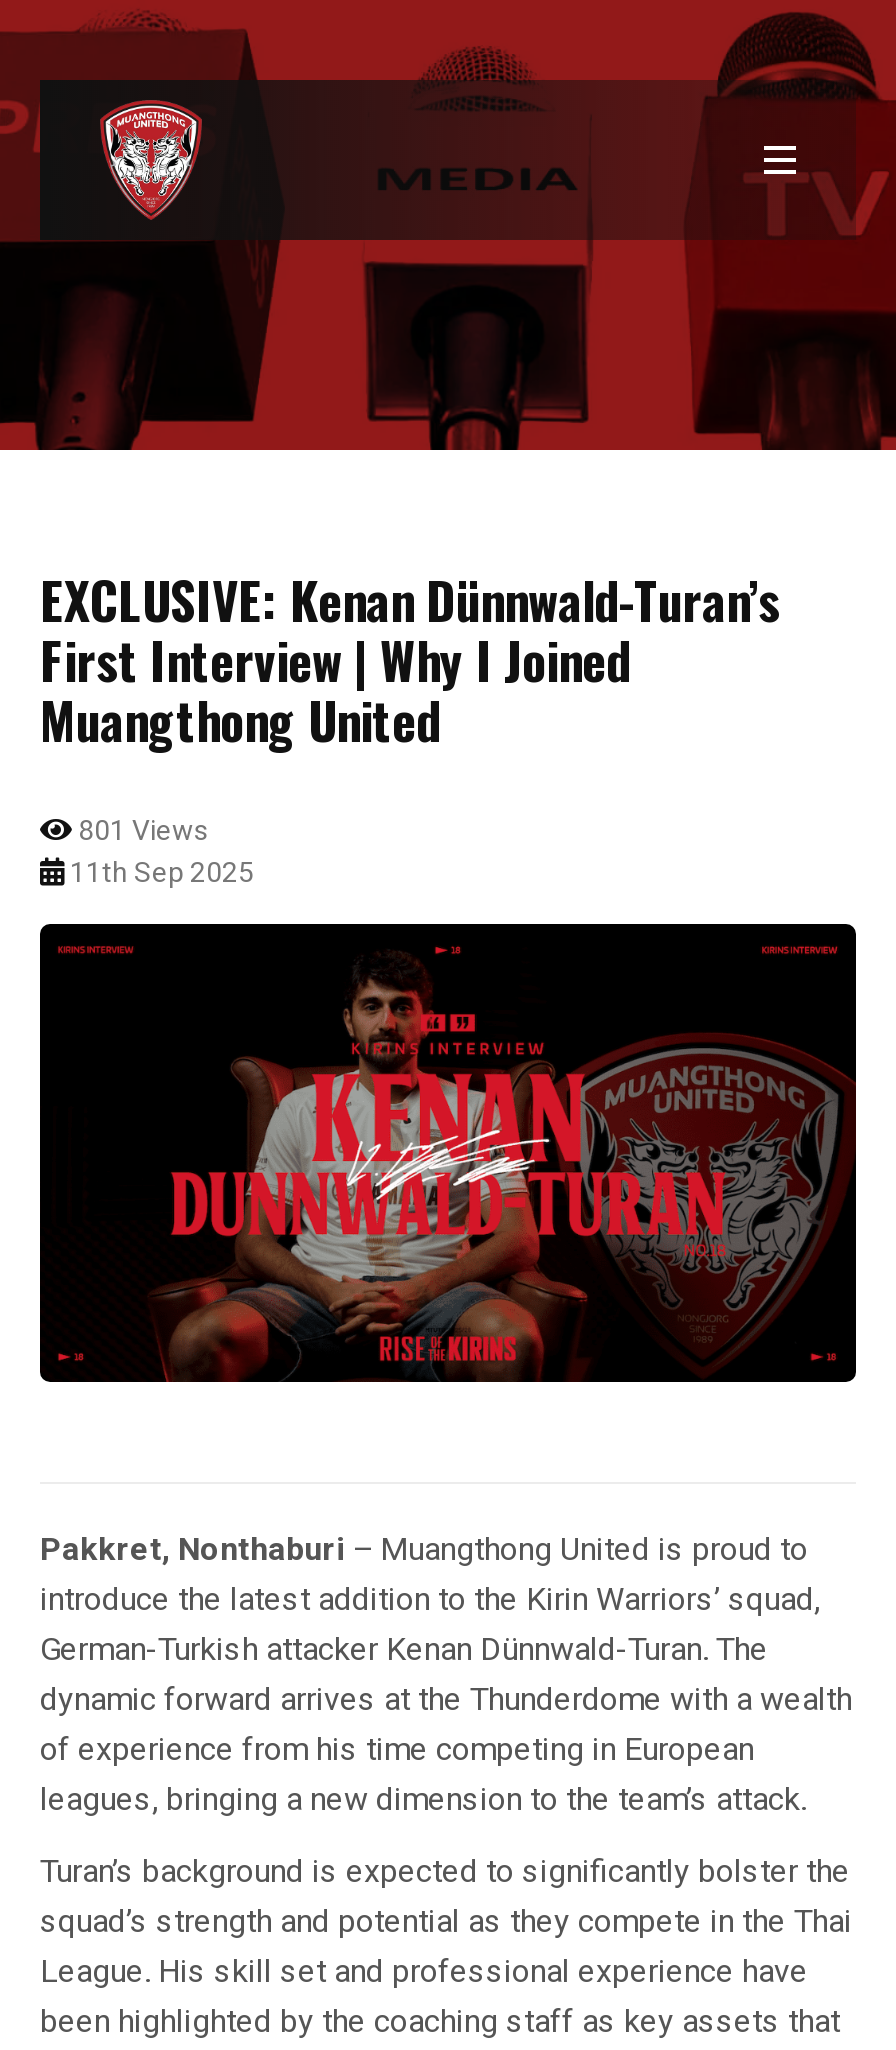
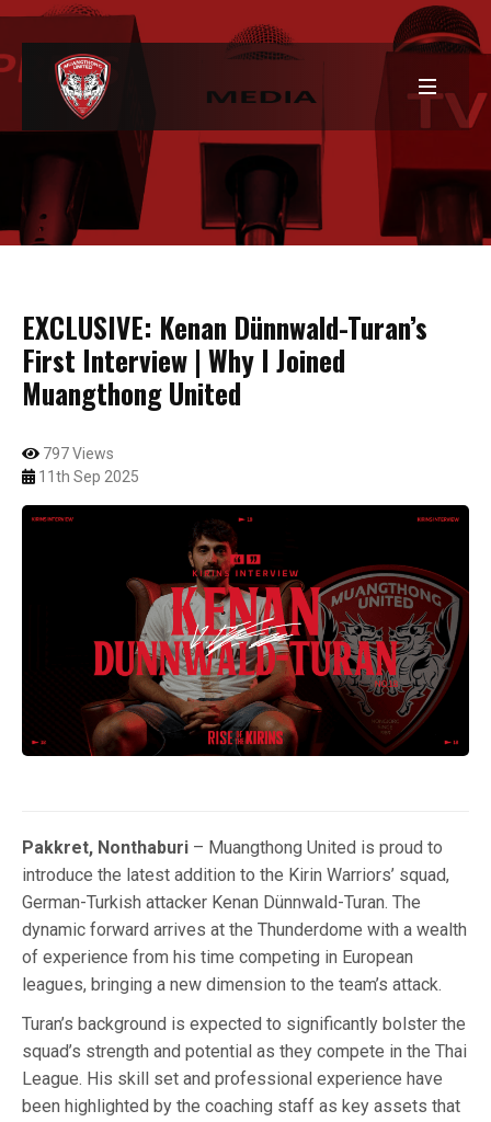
[78,814,208,846] 801 Views -> [43,445,114,462] 797 Views

